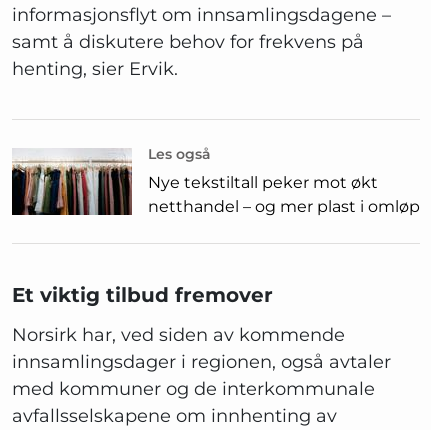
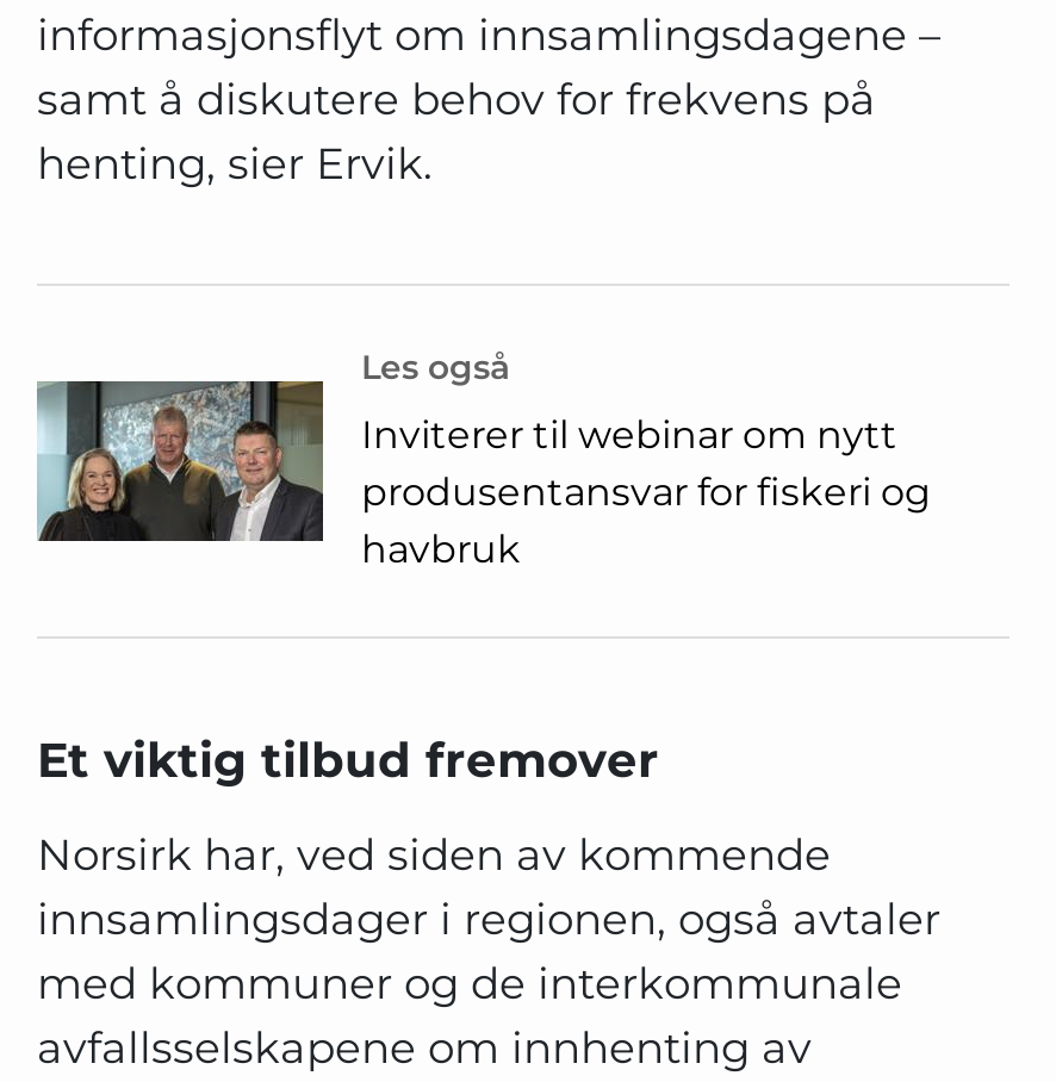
[11,148,420,216] [image] | Nye tekstiltall peker mot økt | netthandel – og mer plast i omløp -> [37,355,931,571] [image] | Inviterer til webinar om nytt | produsentansvar for fiskeri og | havbruk

